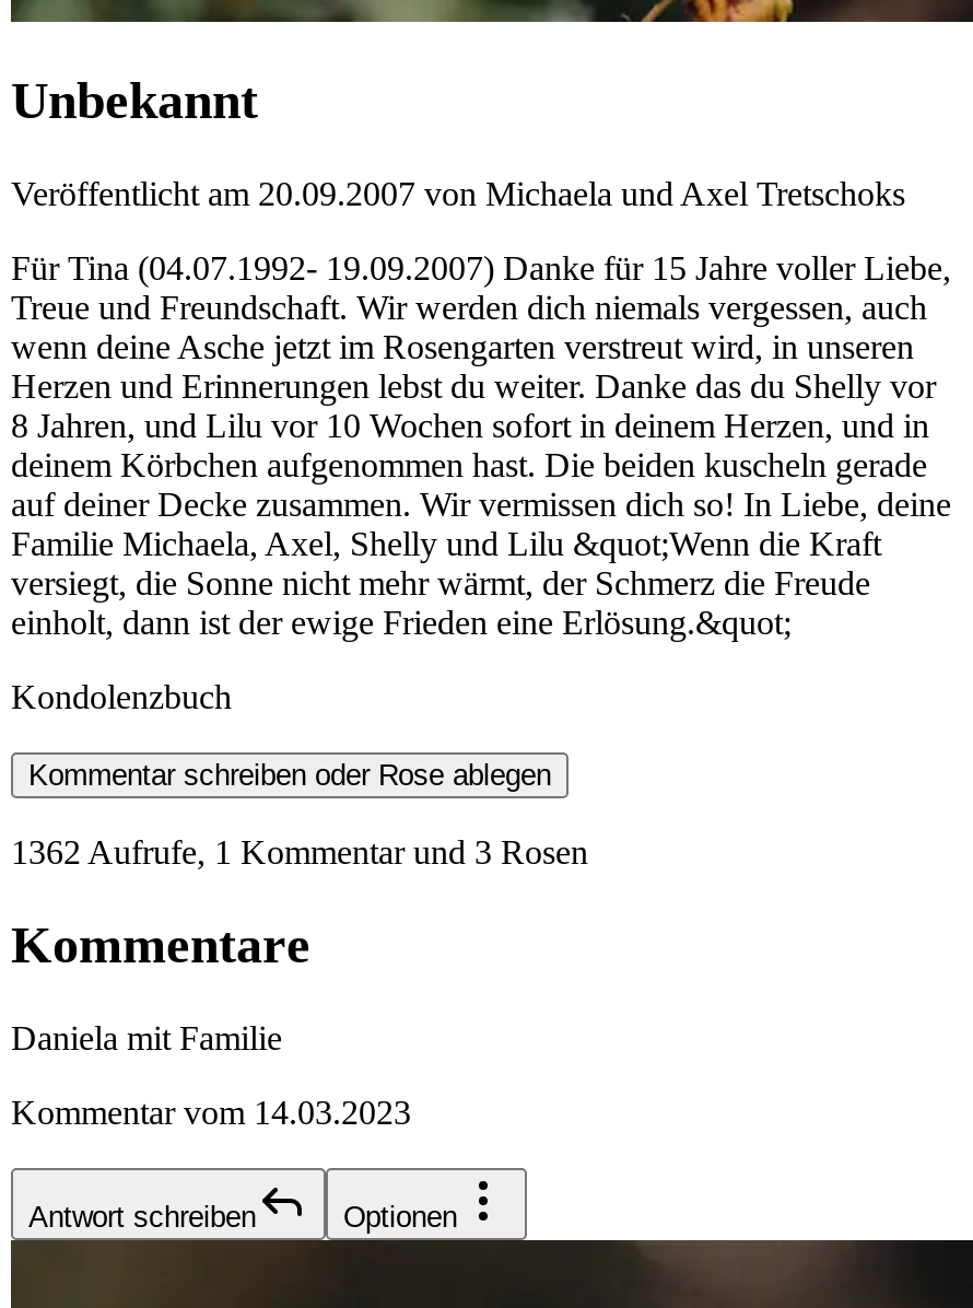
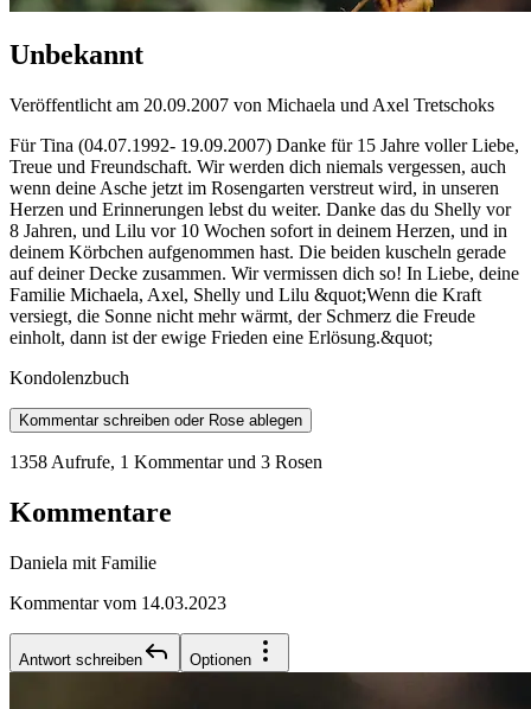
[11,834,588,871] 1362 Aufrufe, 1 Kommentar und 3 Rosen -> [9,452,322,472] 1358 Aufrufe, 1 Kommentar und 3 Rosen

